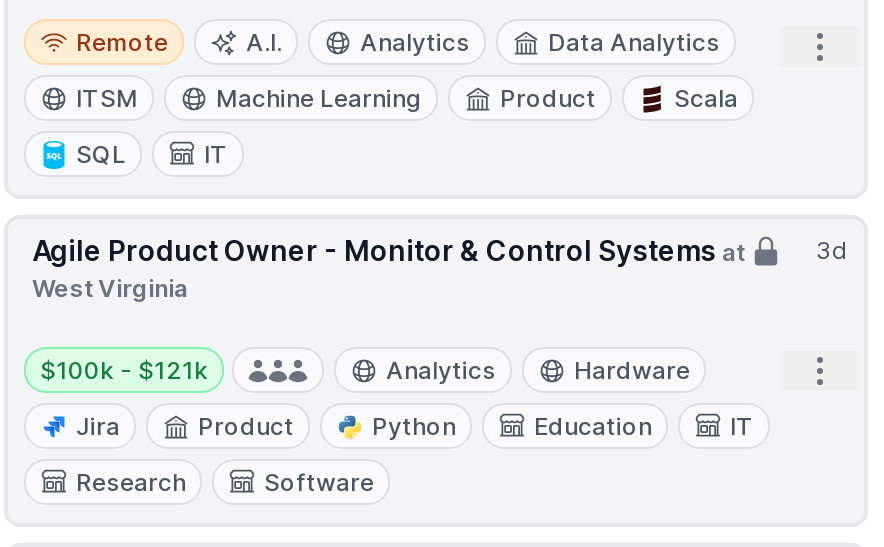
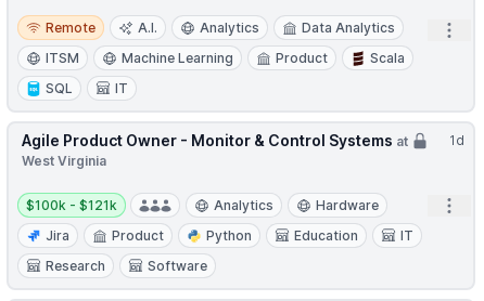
[816,235,848,265] 3d -> [449,132,464,148] 1d

